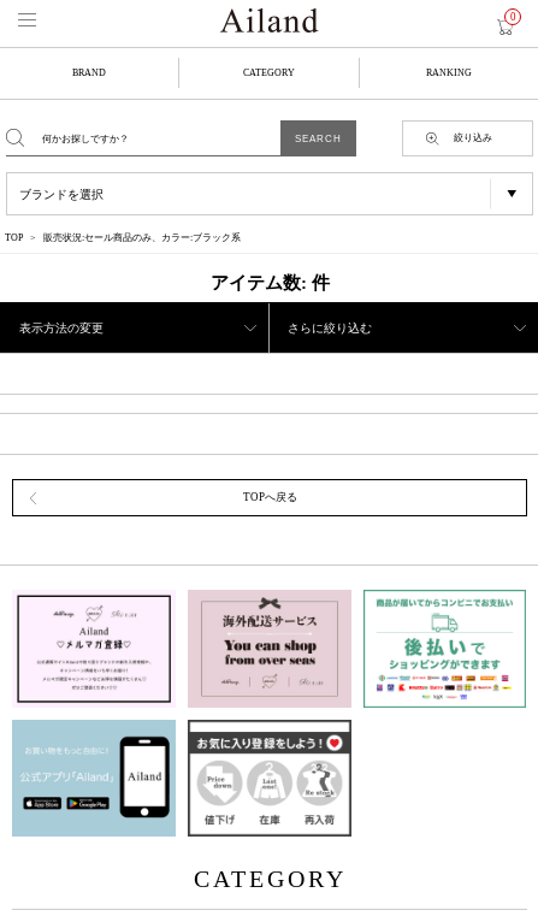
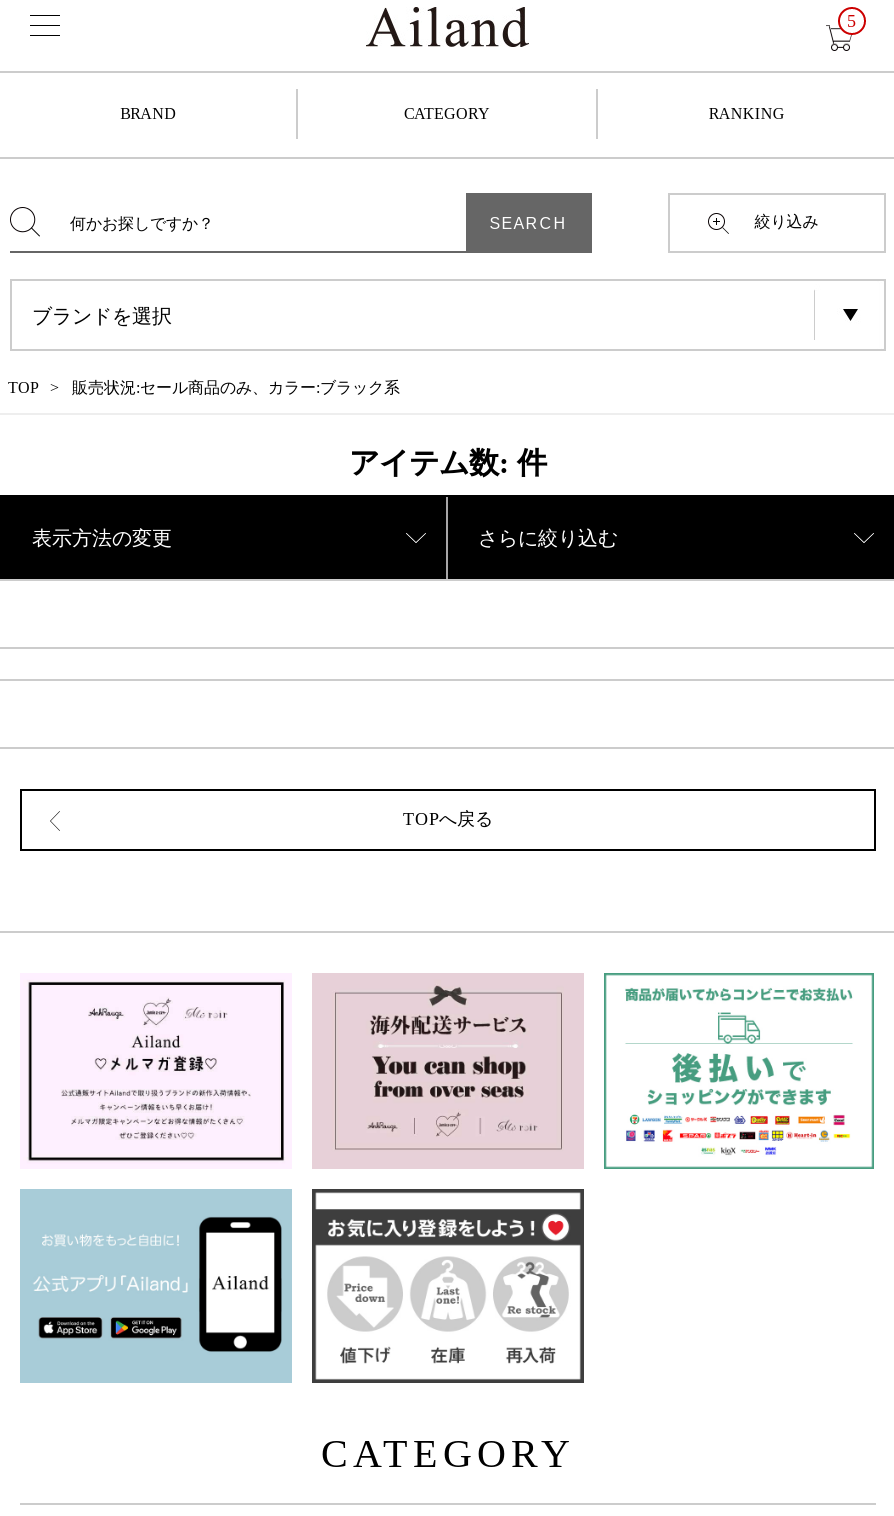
[510,11,516,23] 0 -> [847,11,857,31] 5

